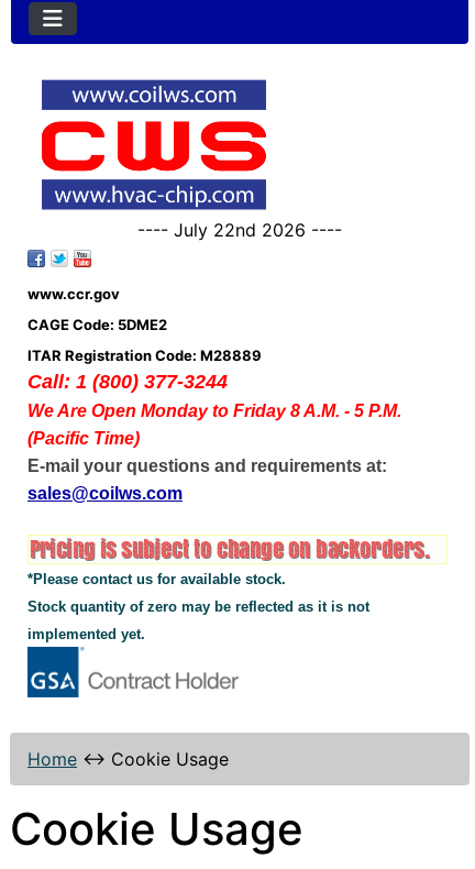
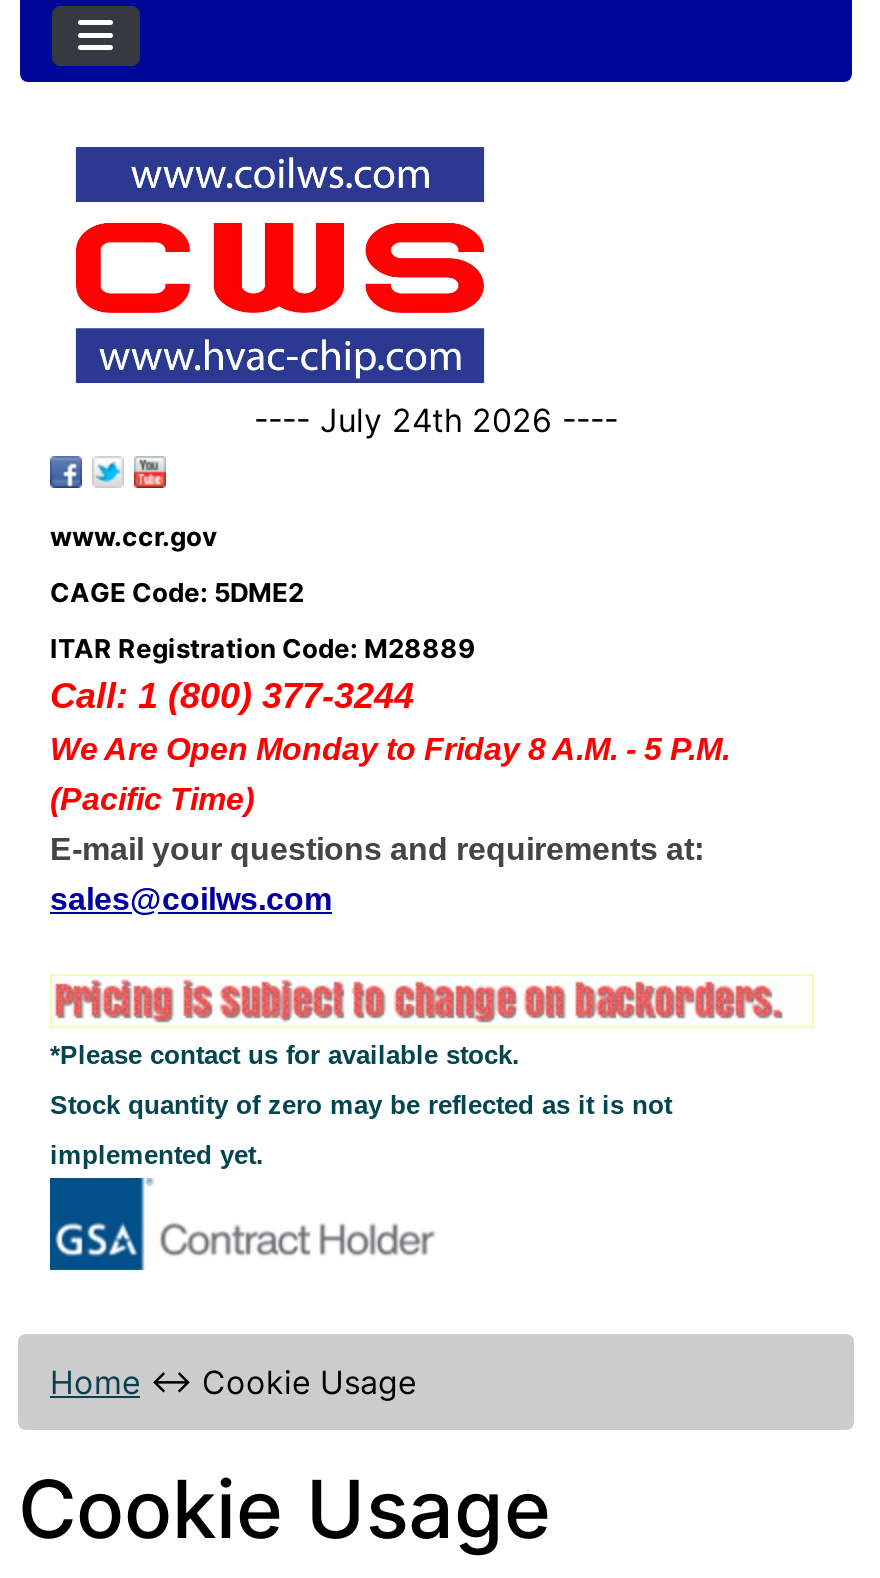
[137,219,342,241] ---- July 22nd 2026 ---- -> [254,401,618,441] ---- July 24th 2026 ----

